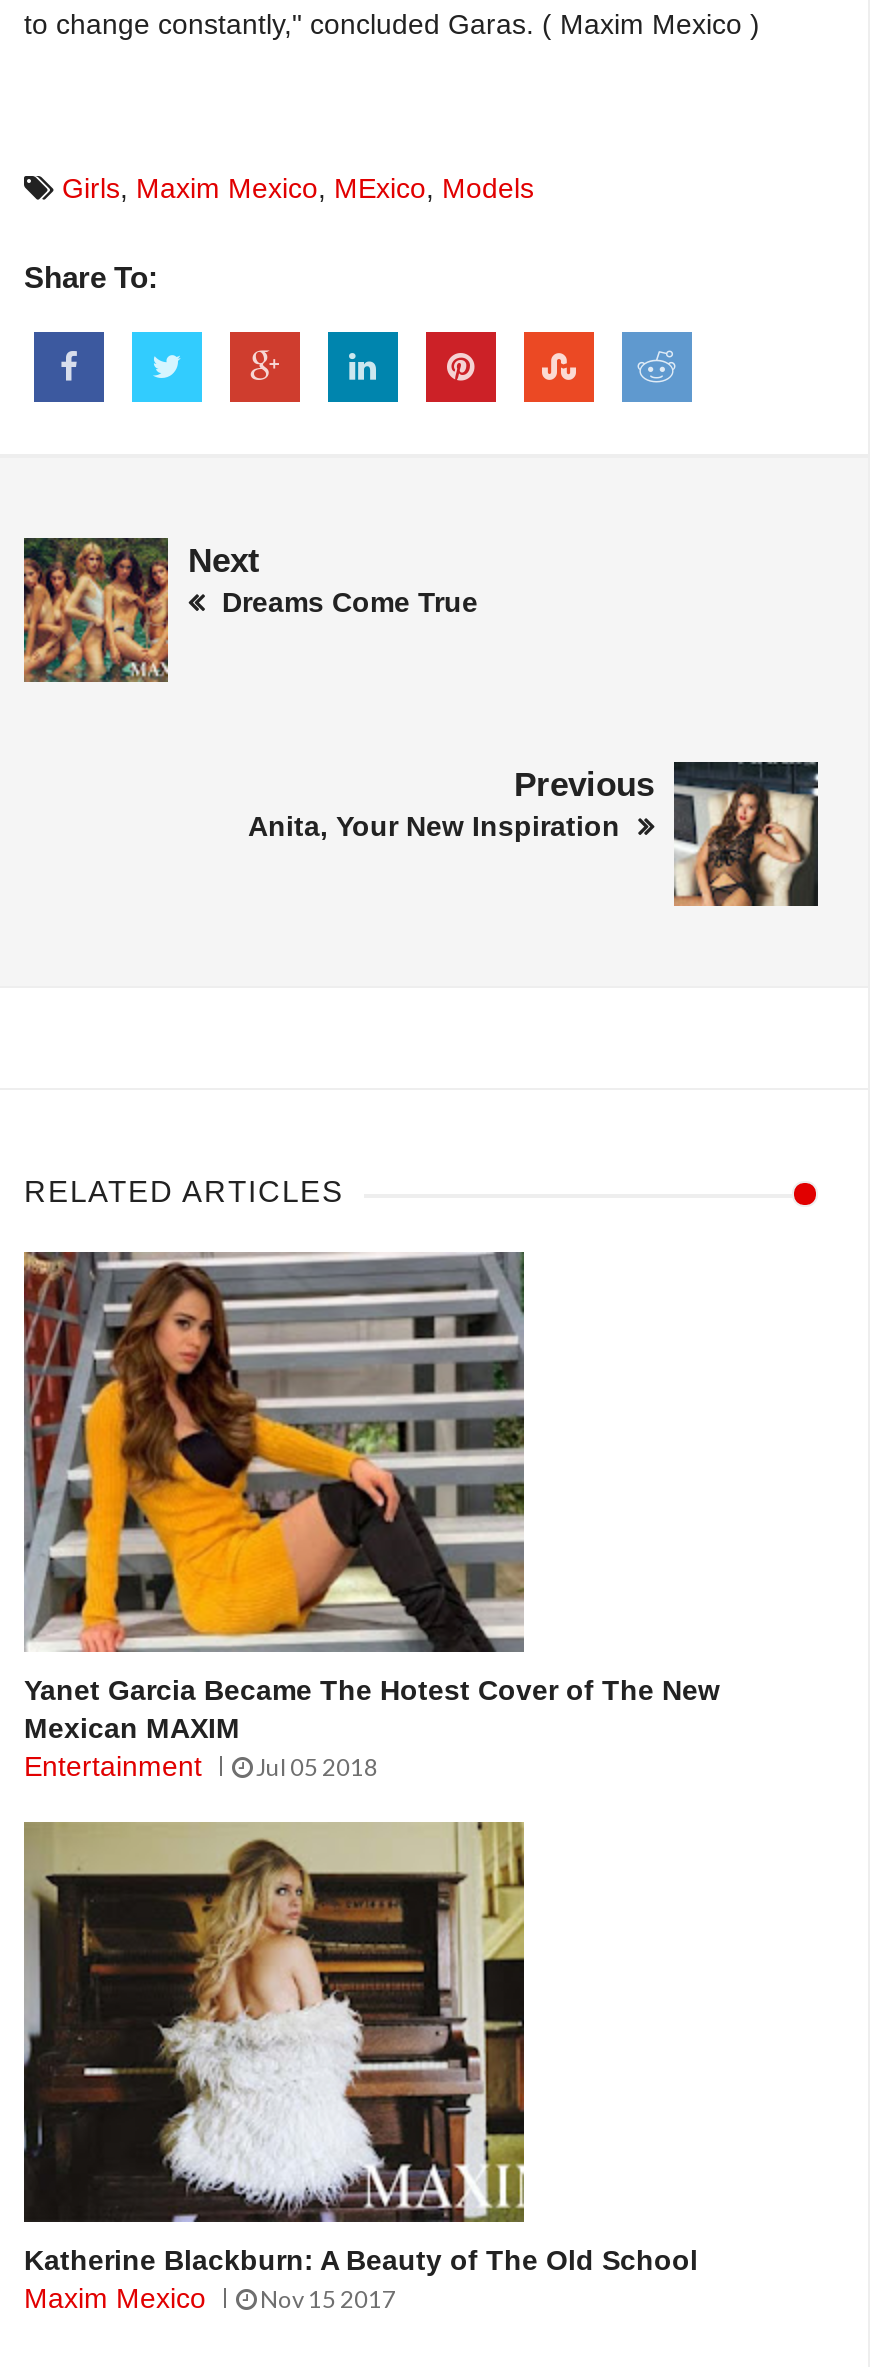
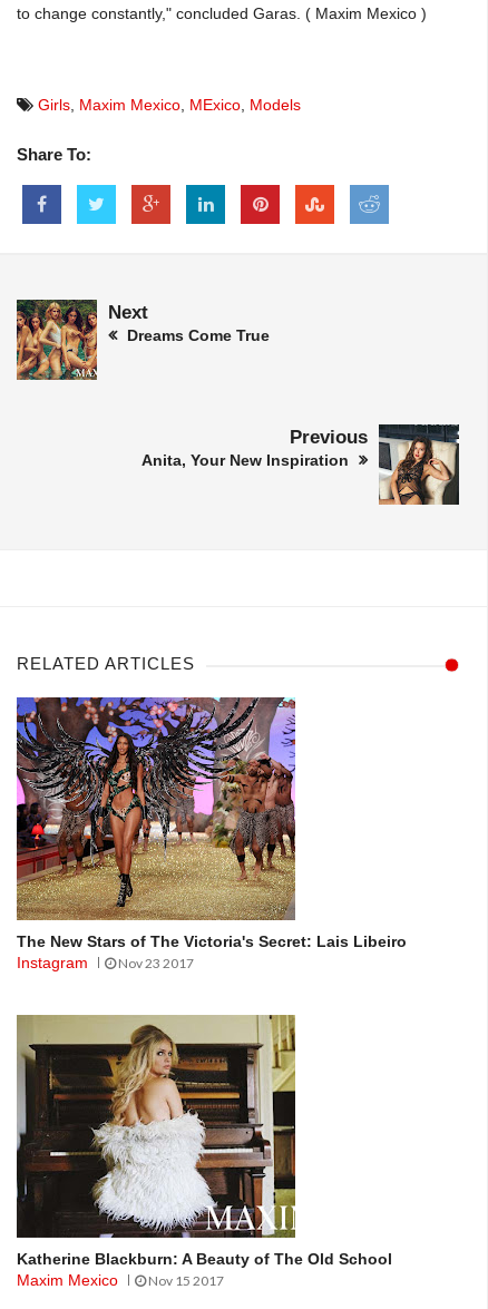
[22,1250,720,1782] [image] | Yanet Garcia Became The Hotest Cover of The New | Mexican MAXIM | Entertainment | Jul 05 2018 -> [16,696,407,971] [image] | The New Stars of The Victoria's Secret: Lais Libeiro | Instagram | Nov 23 2017

